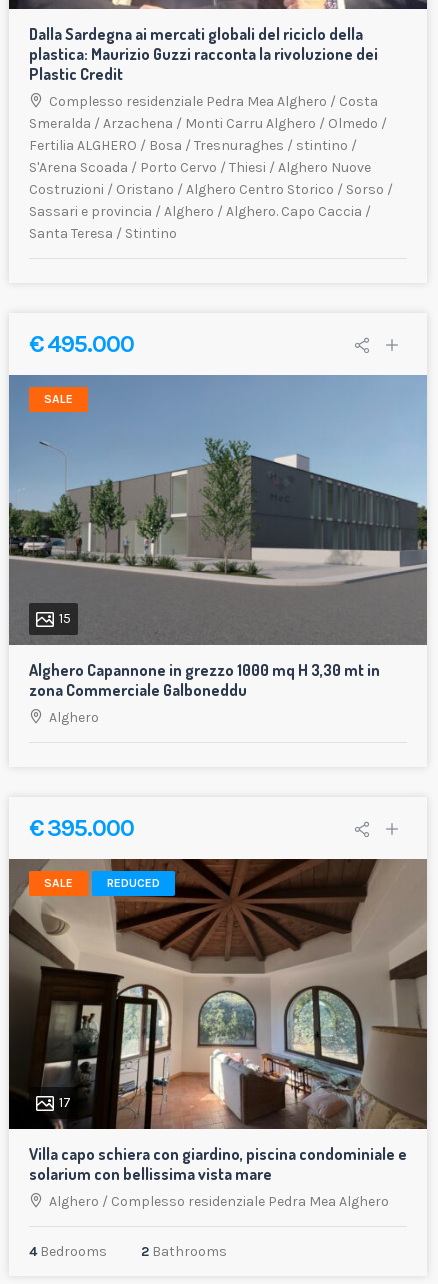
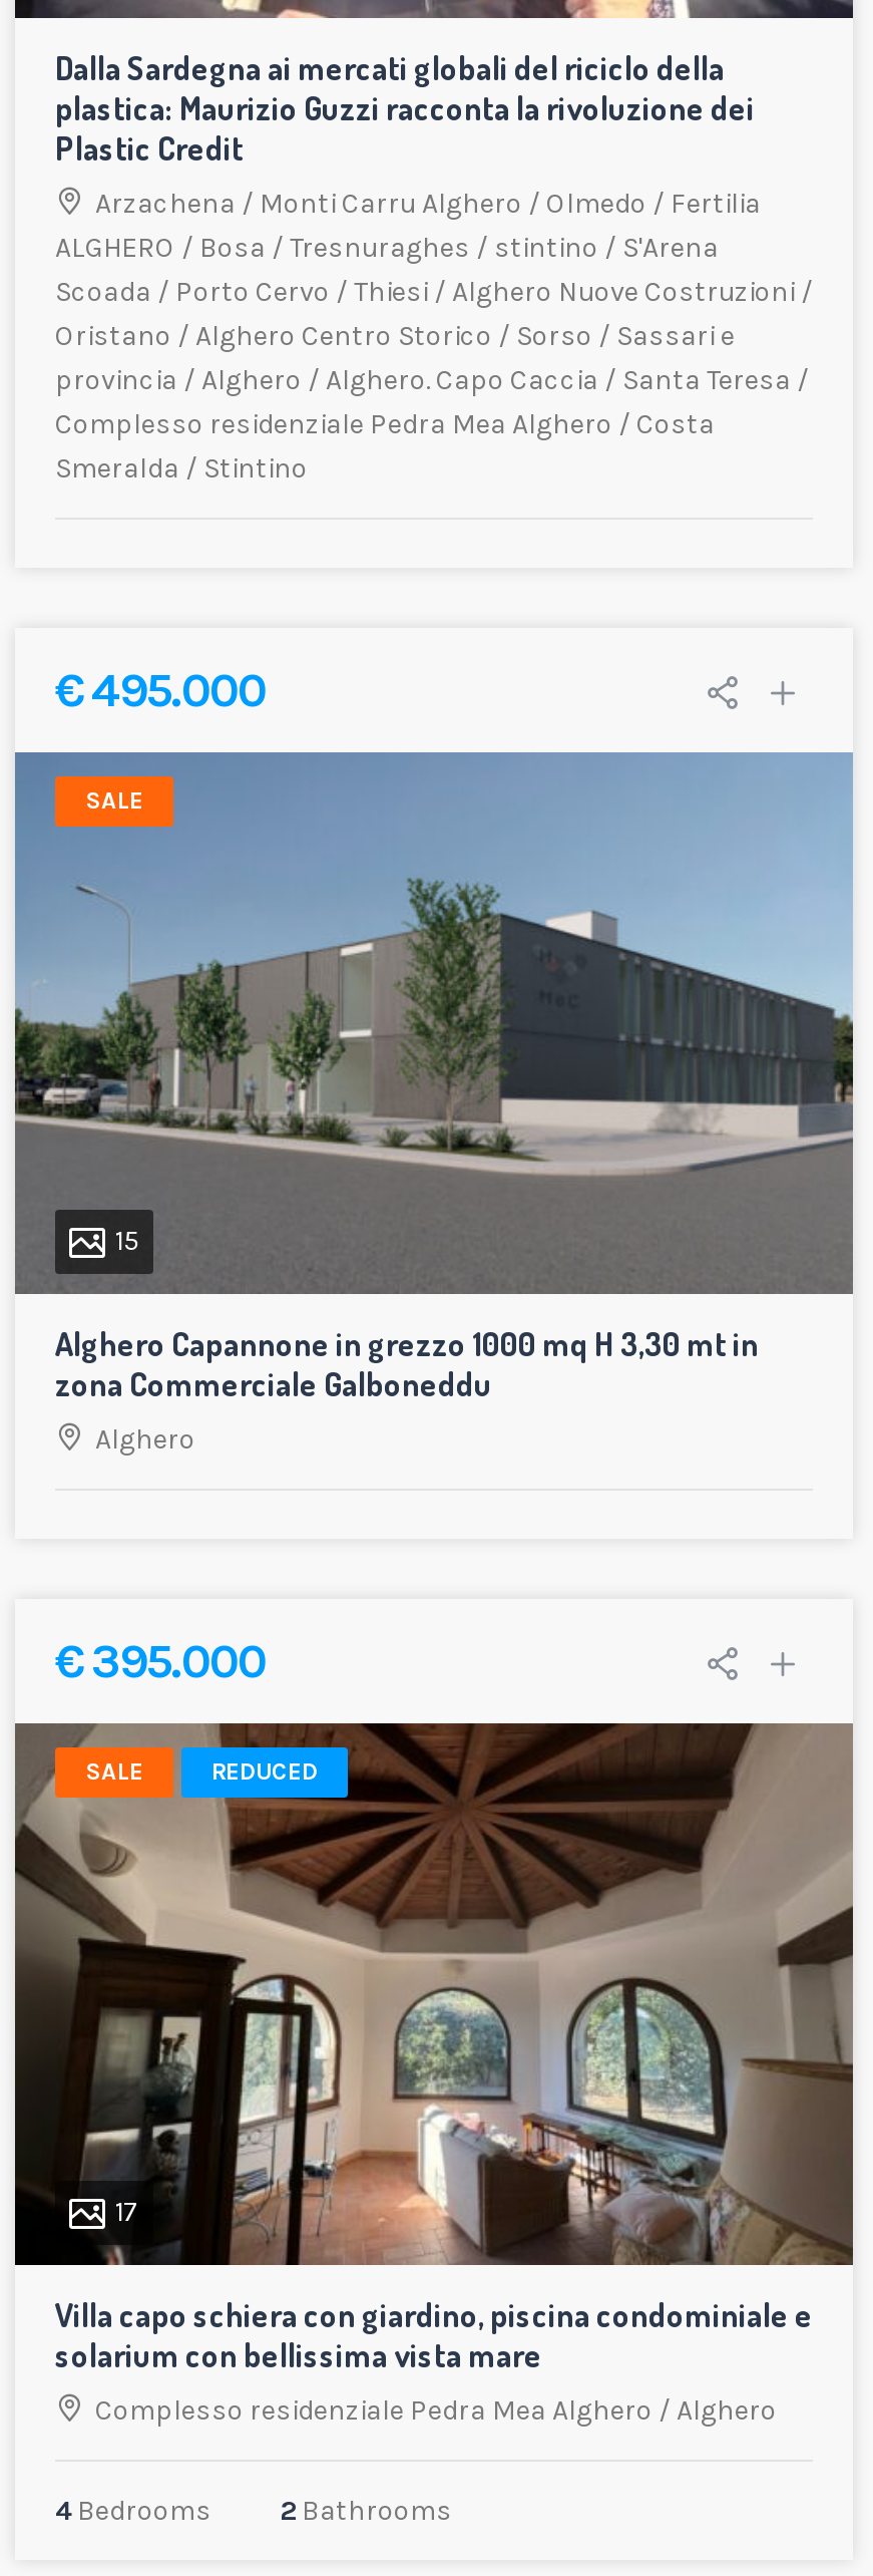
none -> [55,186,813,397] Arzachena / Monti Carru Alghero / Olmedo / Fertilia | ALGHERO / Bosa / Tresnuraghes / stintino / S'Arena | Scoada / Porto Cervo / Thiesi / Alghero Nuove Costruzioni / | Oristano / Alghero Centro Storico / Sorso / Sassari e | provincia / Alghero / Alghero. Capo Caccia / Santa Teresa /
moved [49,93,378,110] -> [55,407,715,441]: Complesso residenziale Pedra Mea Alghero / Costa
[29,115,393,242] Smeralda / Arzachena / Monti Carru Alghero / Olmedo / | Fertilia ALGHERO / Bosa / Tresnuraghes / stintino / | S'Arena Scoada / Porto Cervo / Thiesi / Alghero Nuove | Costruzioni / Oristano / Alghero Centro Storico / Sorso / | Sassari e provincia / Alghero / Alghero. Capo Caccia / | Santa Teresa / Stintino -> [55,451,308,485] Smeralda / Stintino
[49,1193,389,1210] Alghero / Complesso residenziale Pedra Mea Alghero -> [95,2393,777,2427] Complesso residenziale Pedra Mea Alghero / Alghero

